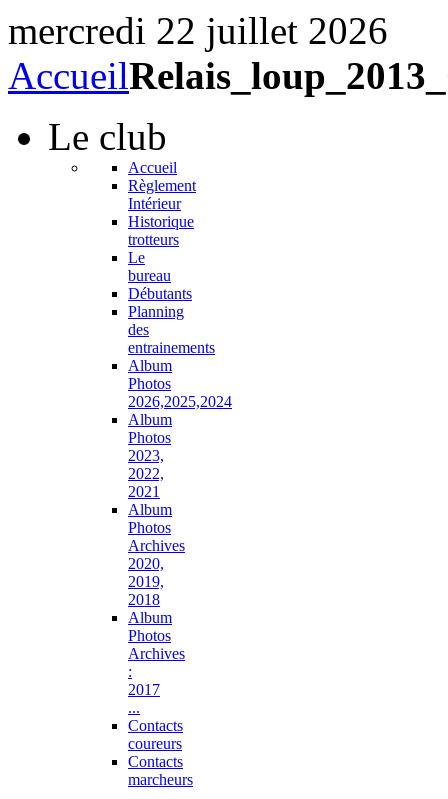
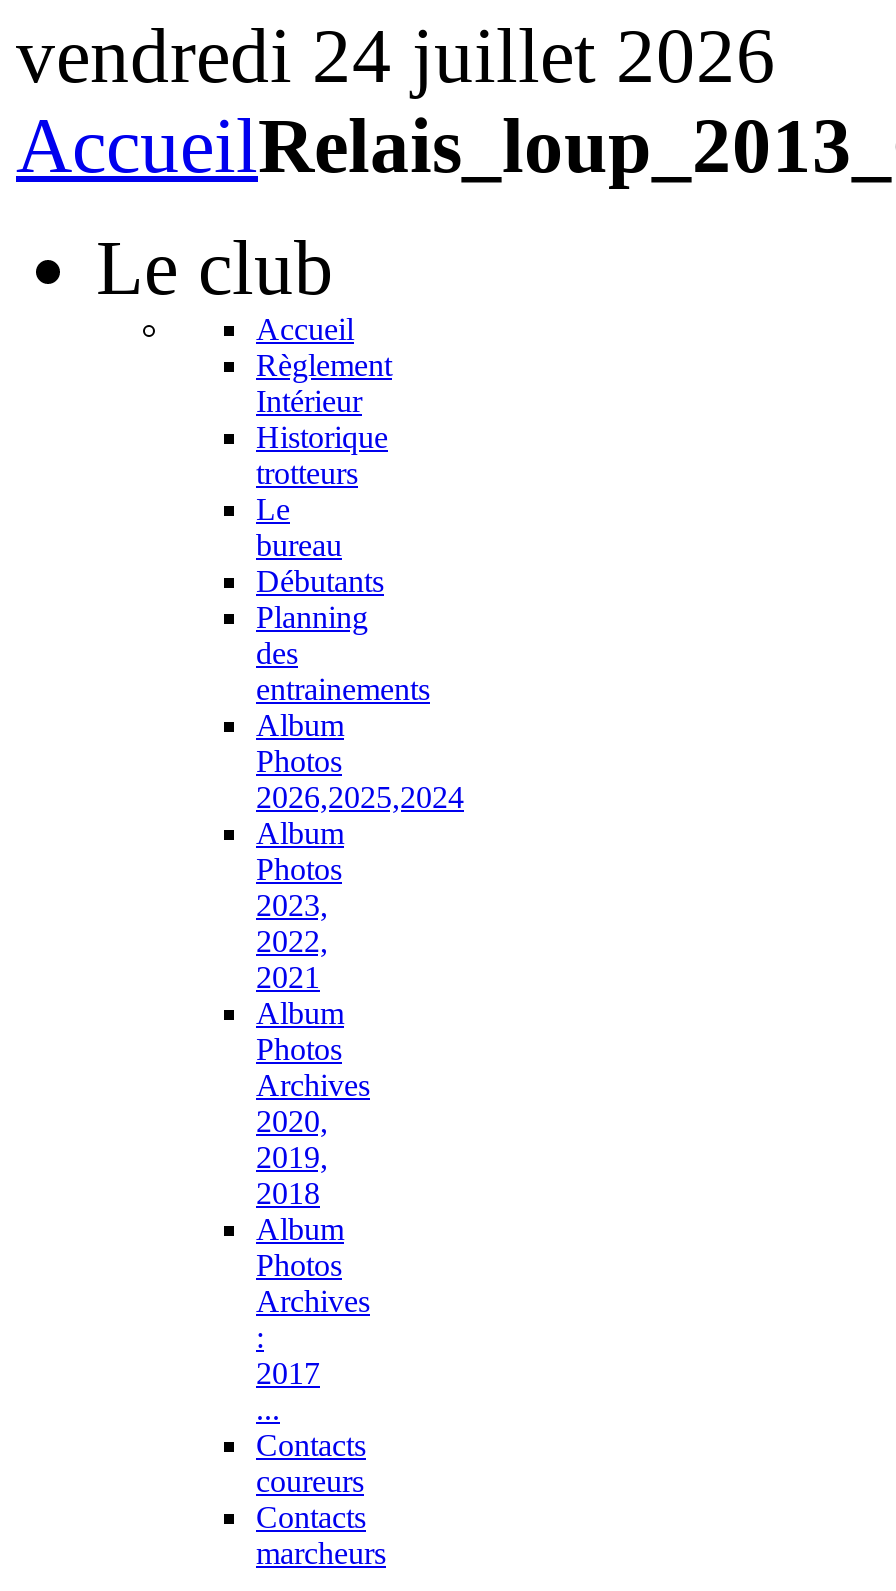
[8,9,388,52] mercredi 22 juillet 2026 -> [16,12,776,98] vendredi 24 juillet 2026

